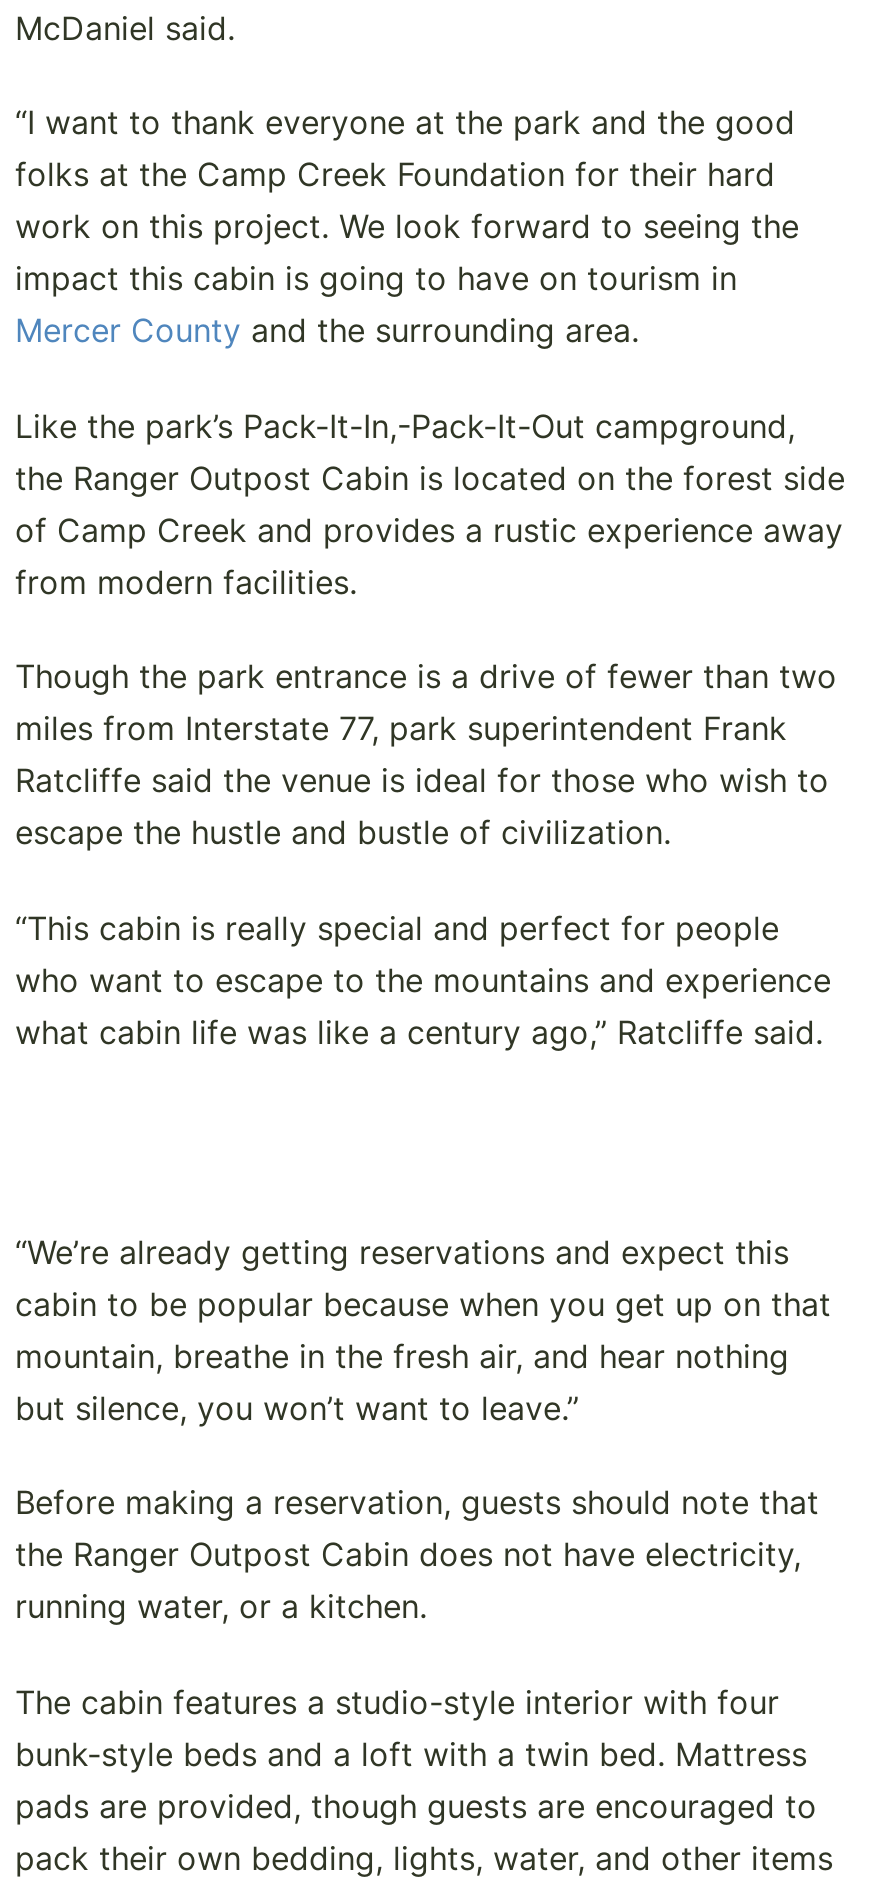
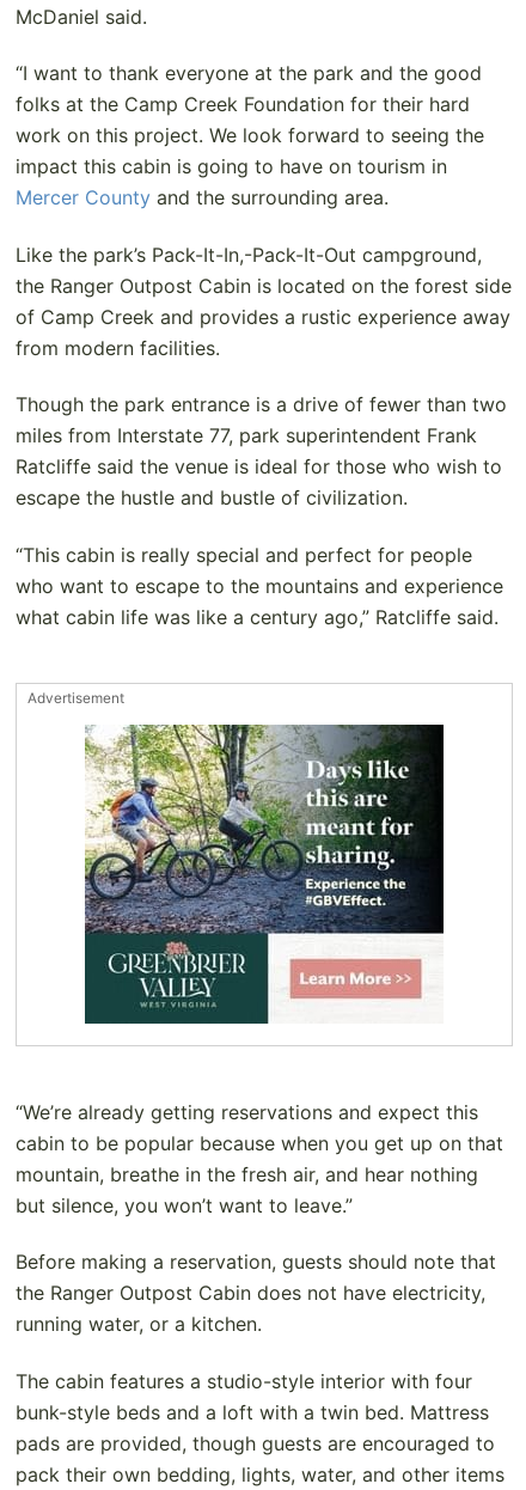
none -> [27,690,124,707] Advertisement
none -> [84,723,445,1025] [image]

